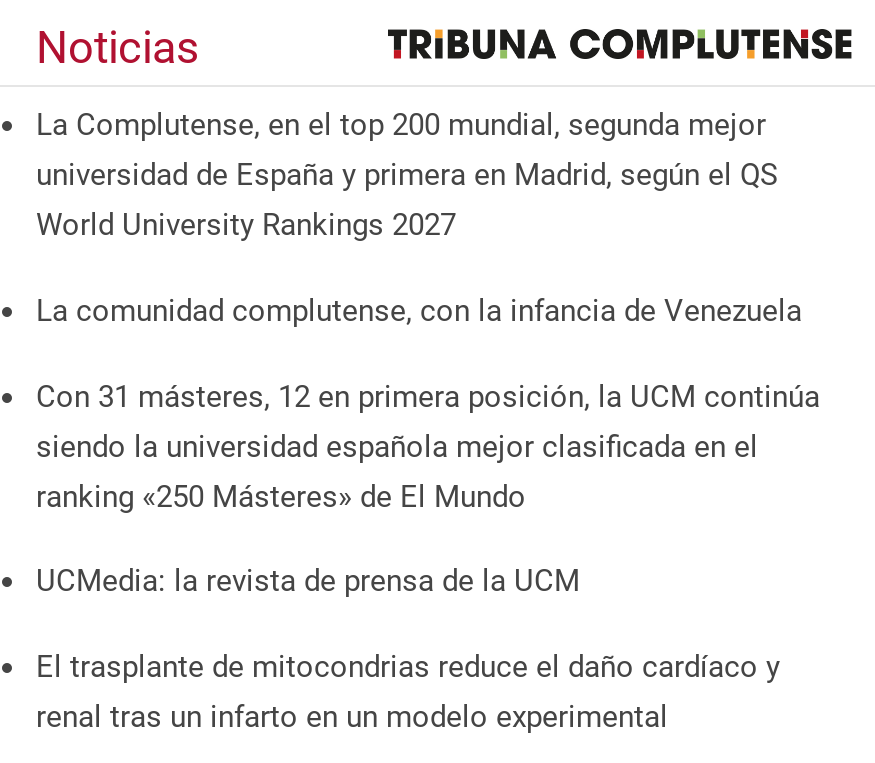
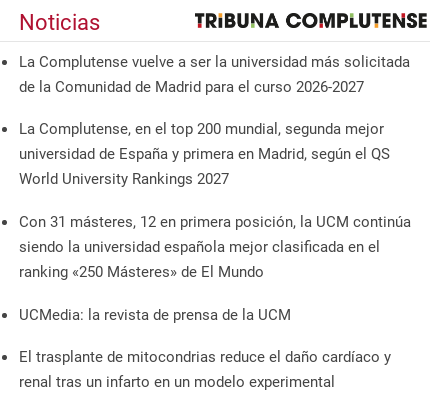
none -> [19,53,410,96] La Complutense vuelve a ser la universidad más solicitada | de la Comunidad de Madrid para el curso 2026-2027
moved [36,108,778,244] -> [19,120,390,188]: La Complutense, en el top 200 mundial, segunda mejor | universidad de España y primera en Madrid, según el QS | World University Rankings 2027
[36,293,802,329] La comunidad complutense, con la infancia de Venezuela -> none

